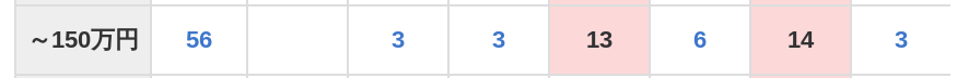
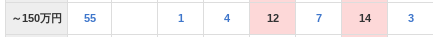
[27,26,212,52] ～150万円 56 -> [11,12,95,24] ～150万円 55
[392,26,405,52] 3 -> [177,12,183,24] 1
[492,26,505,52] 3 -> [223,12,229,24] 4
[586,26,612,52] 13 -> [266,12,278,24] 12
[693,26,707,52] 6 -> [315,12,321,24] 7

